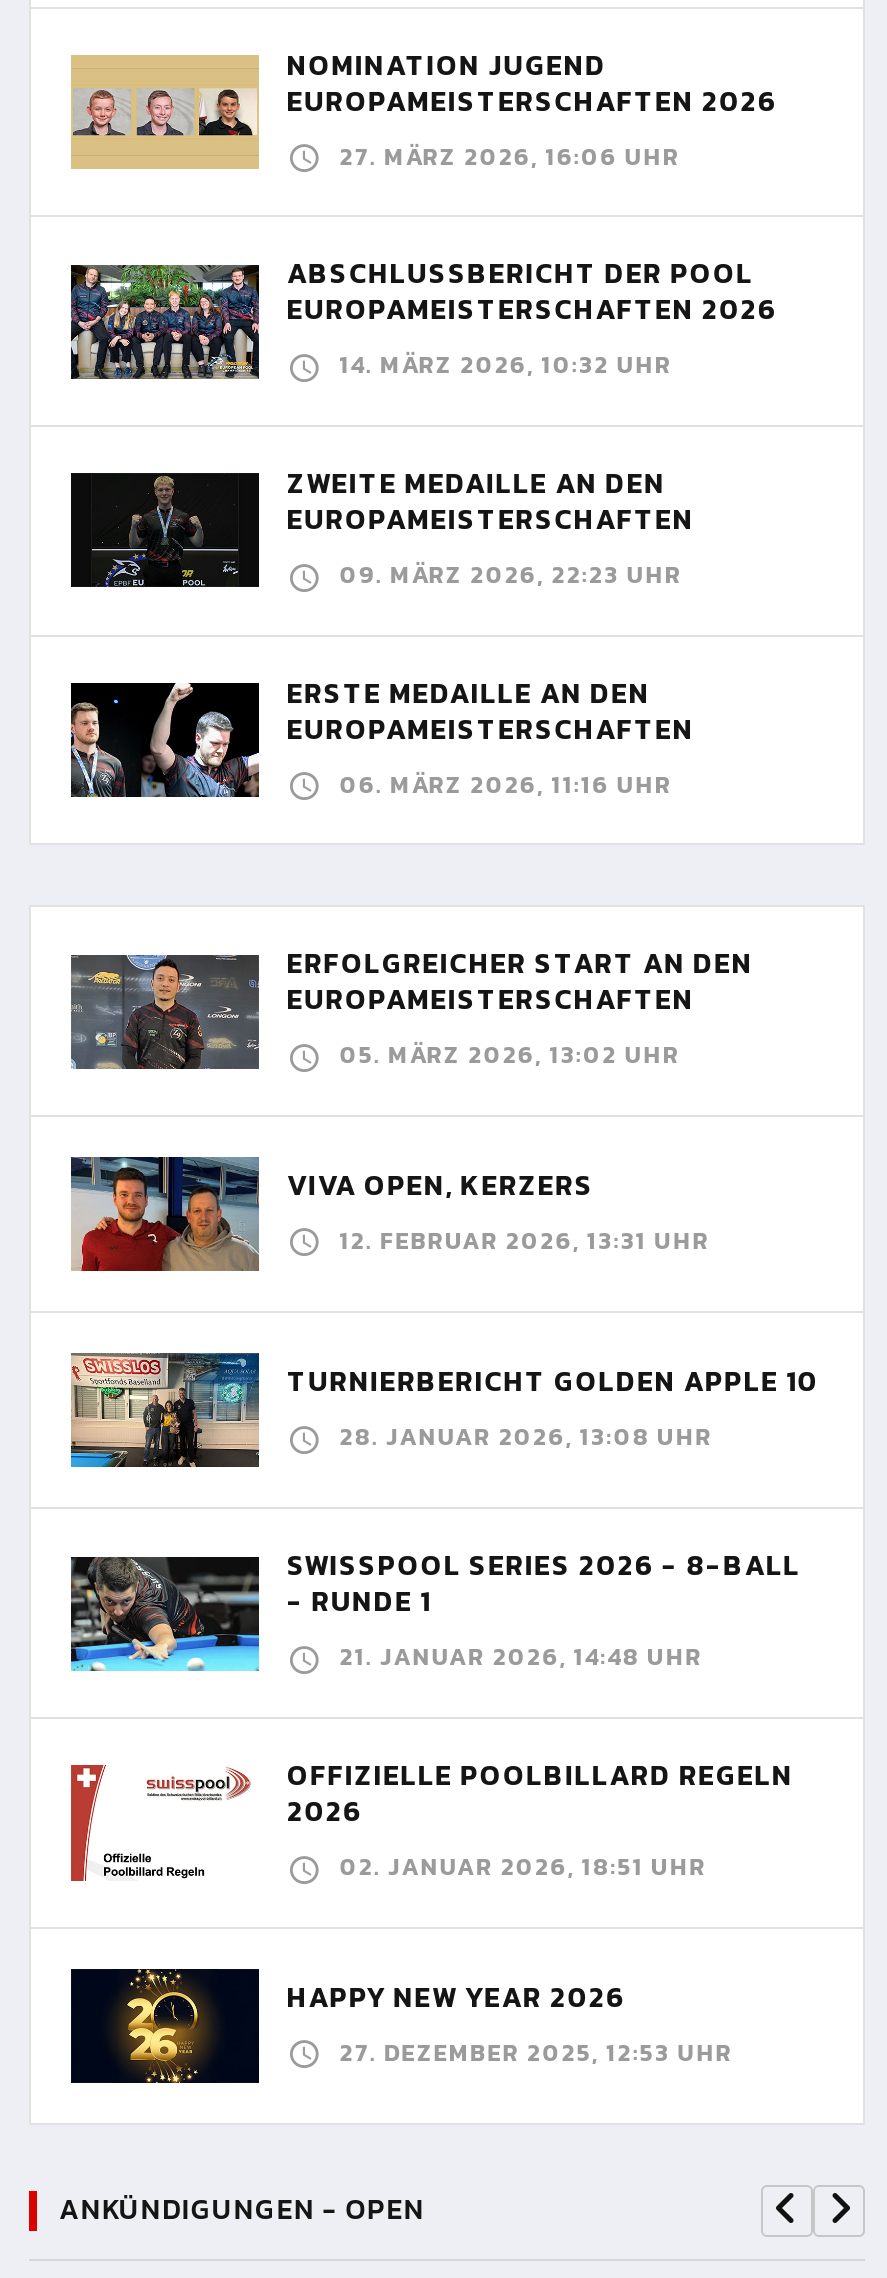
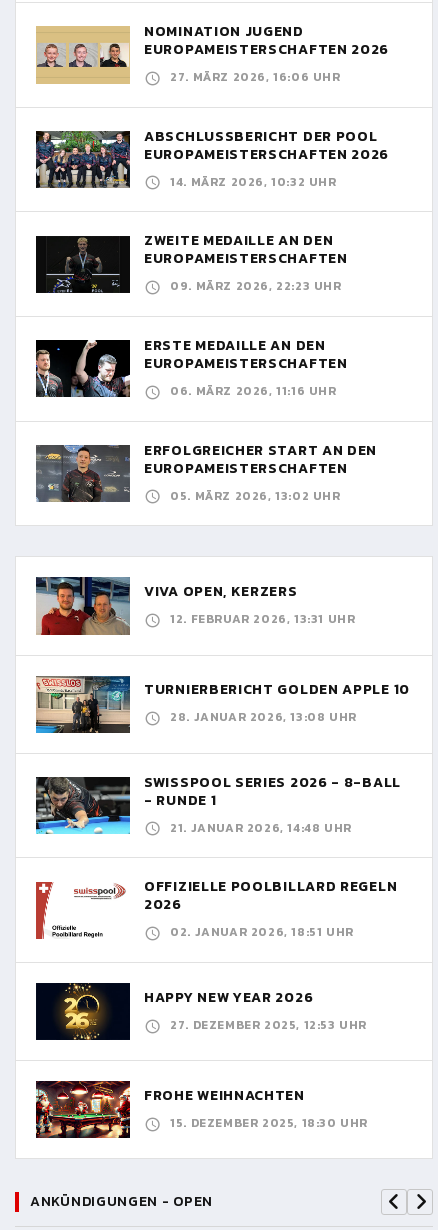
moved [67,943,753,1073] -> [34,440,377,505]: [image] | ERFOLGREICHER START AN DEN | EUROPAMEISTERSCHAFTEN | 05. MÄRZ 2026, 13:02 UHR
none -> [35,1080,368,1139] [image] | FROHE WEIHNACHTEN | 15. DEZEMBER 2025, 18:30 UHR

